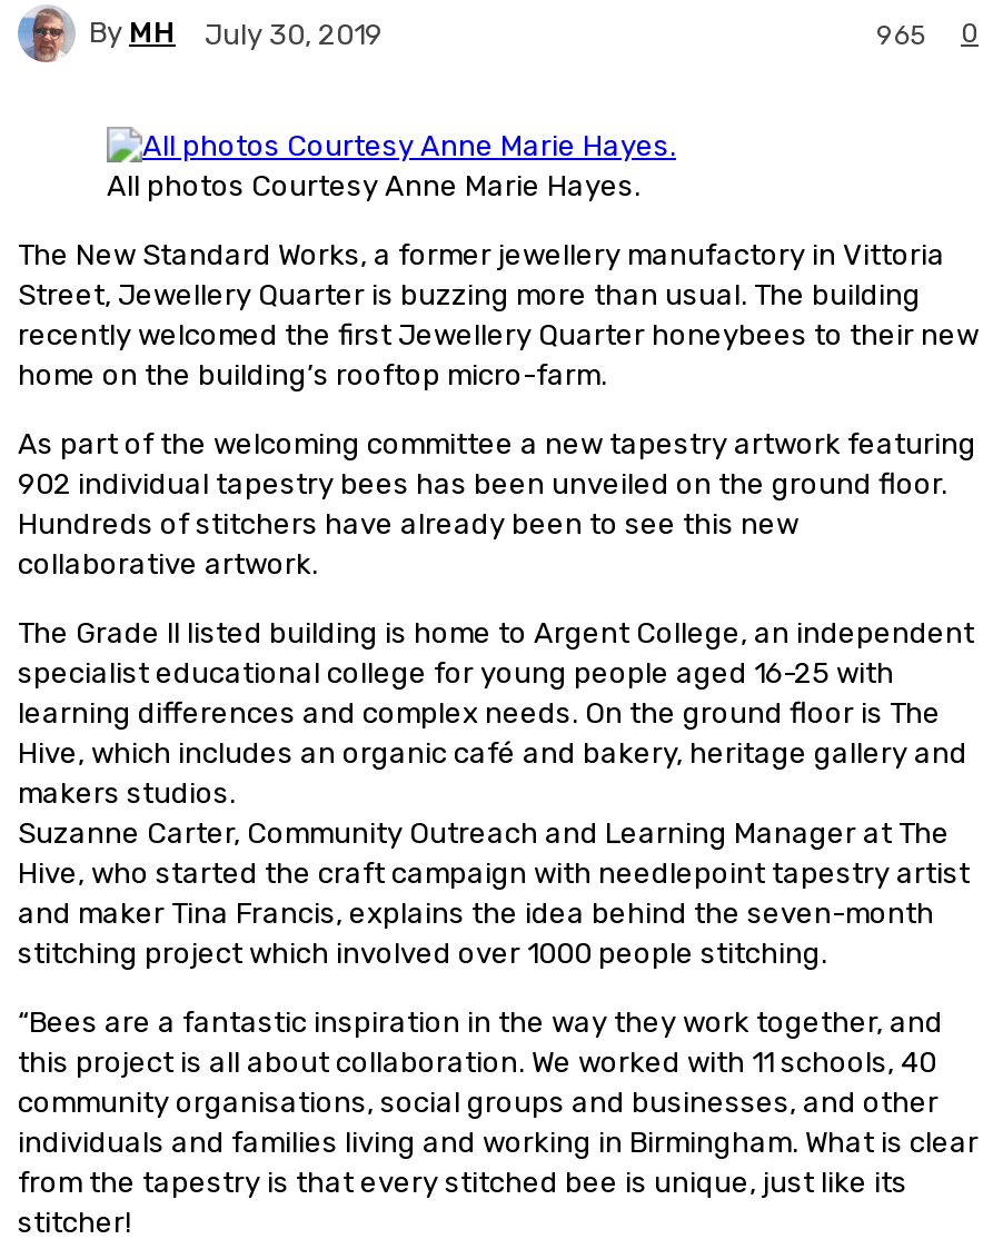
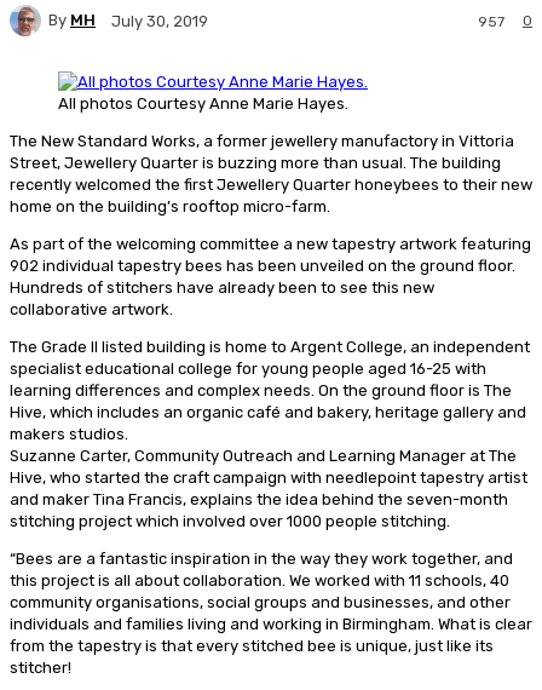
[876,17,979,50] 965 0 -> [478,12,532,30] 957 0

